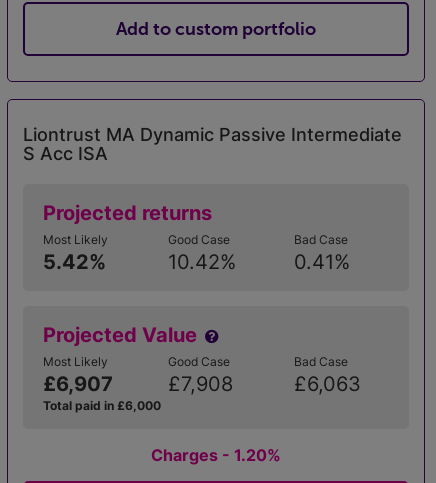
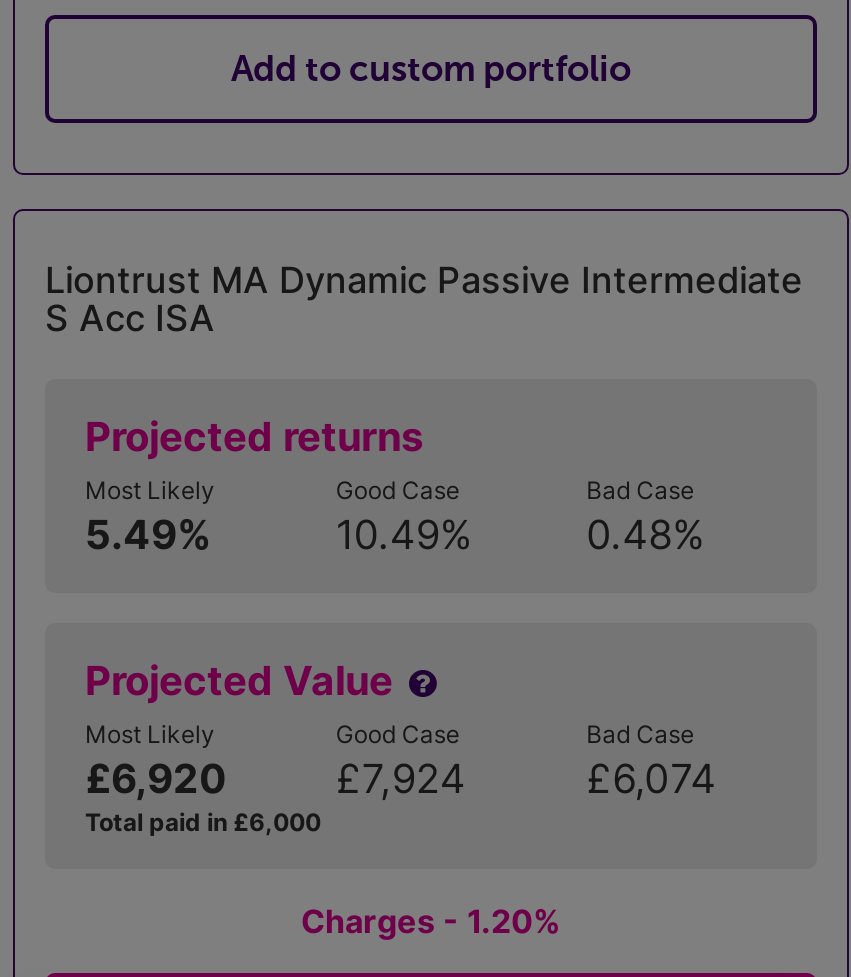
[43,250,106,274] 5.42% -> [85,511,211,559] 5.49%
[168,250,236,274] 10.42% -> [336,511,472,559] 10.49%
[294,250,350,274] 0.41% -> [586,511,704,559] 0.48%
[43,372,113,396] £6,907 -> [85,755,227,803] £6,920
[168,372,233,396] £7,908 -> [336,755,466,803] £7,924
[294,372,361,396] £6,063 -> [586,755,716,803] £6,074

